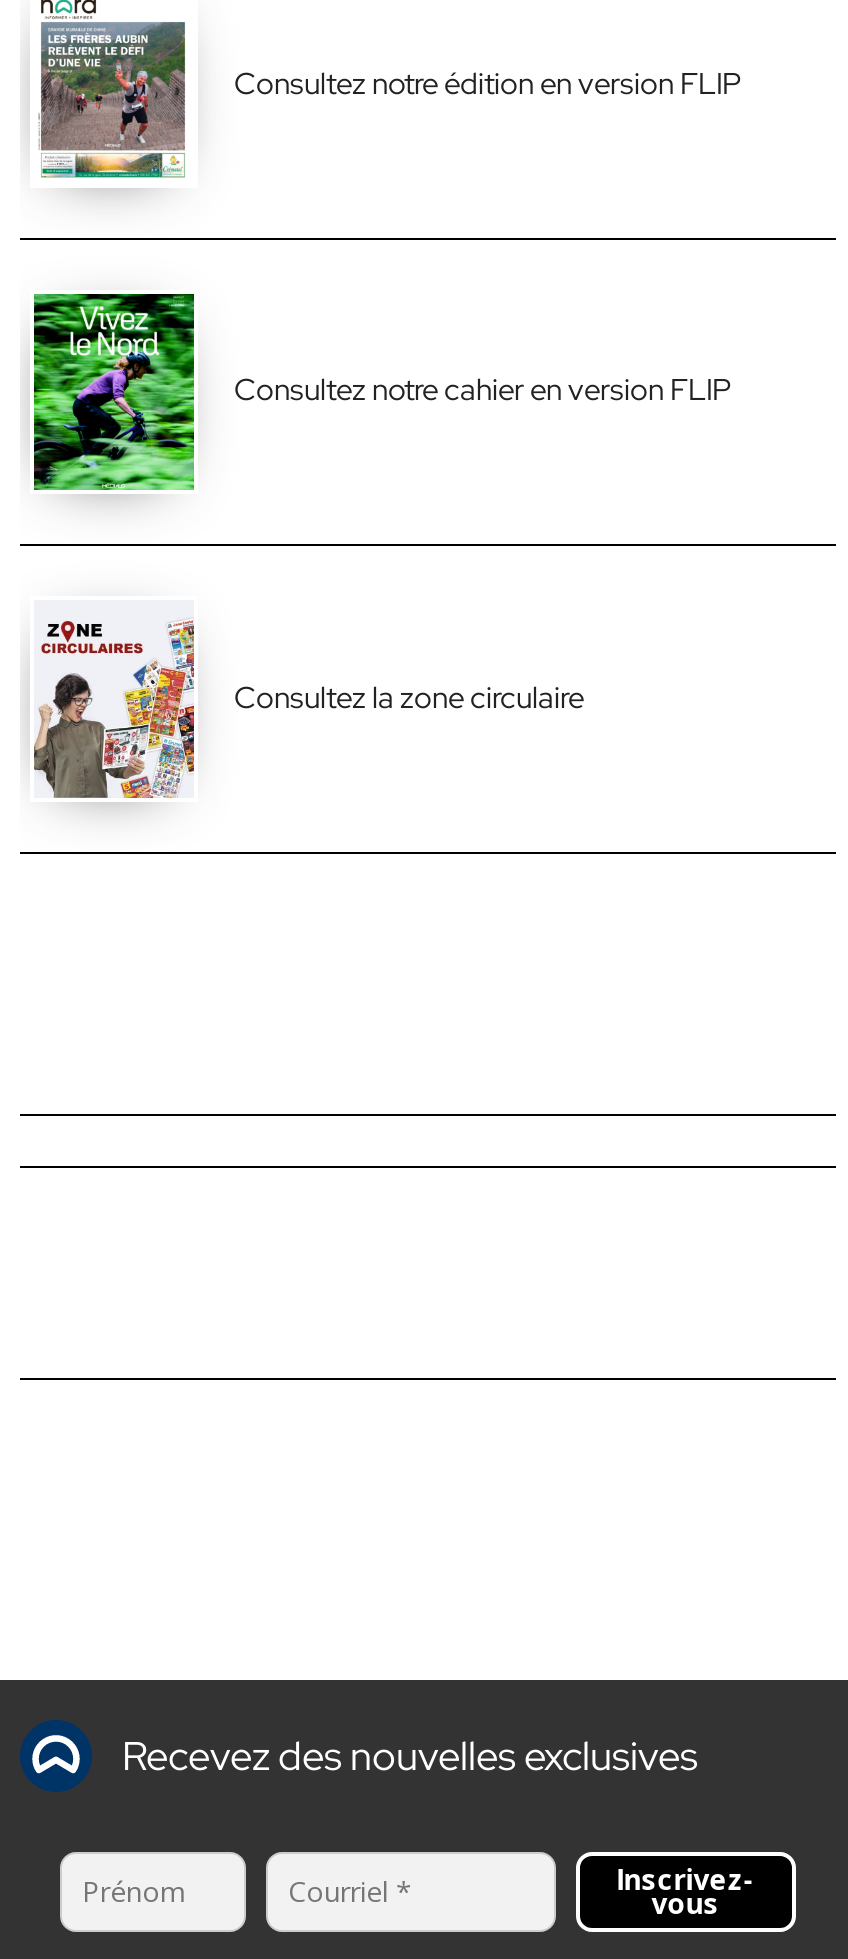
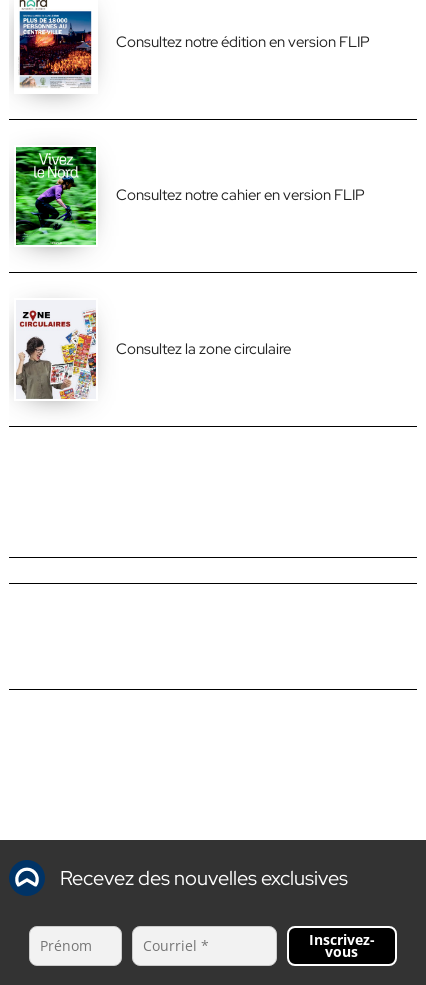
[40,22,186,180] [image] -> [19,11,92,89] [image]

